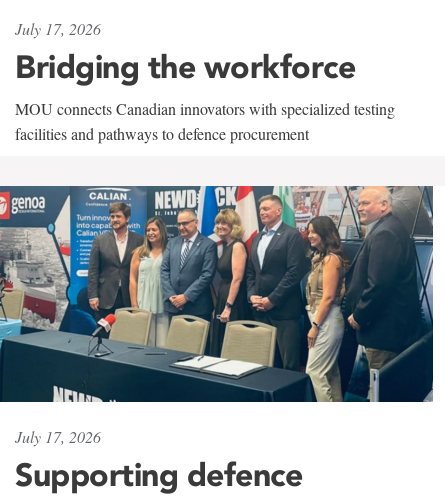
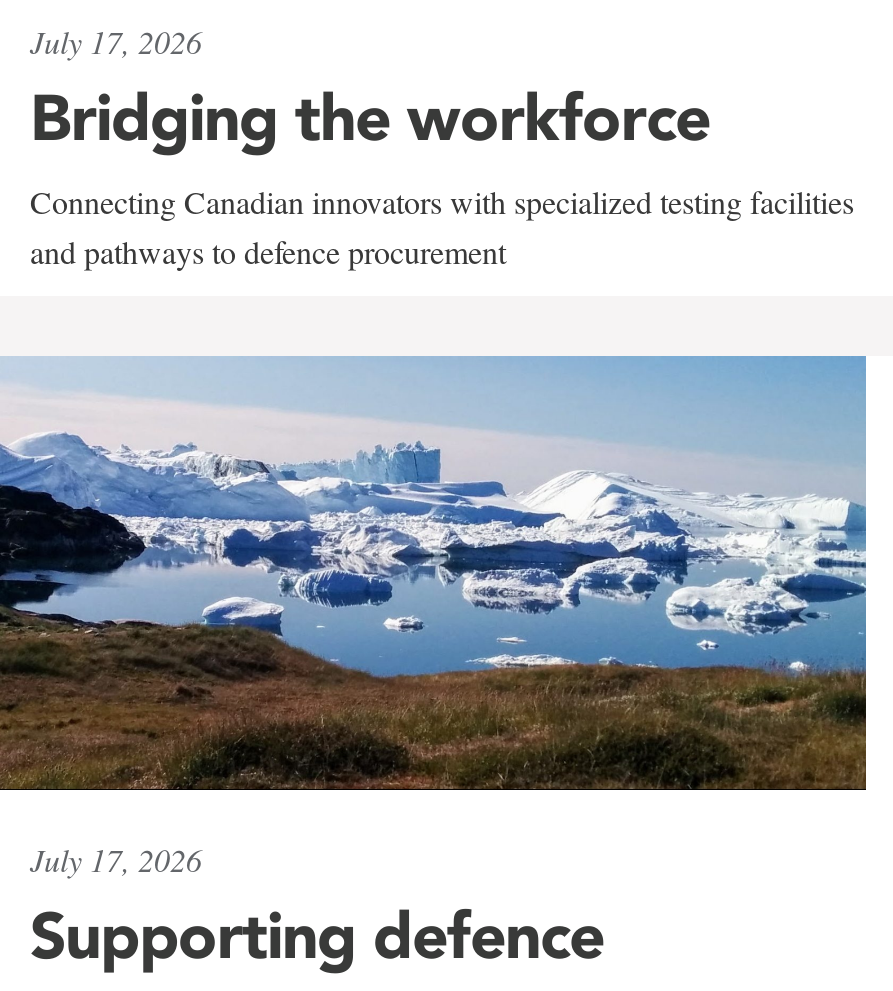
[15,98,395,144] MOU connects Canadian innovators with specialized testing | facilities and pathways to defence procurement -> [30,181,854,273] Connecting Canadian innovators with specialized testing facilities | and pathways to defence procurement
[3,185,434,402] [image] -> [6,355,868,793] [image]

